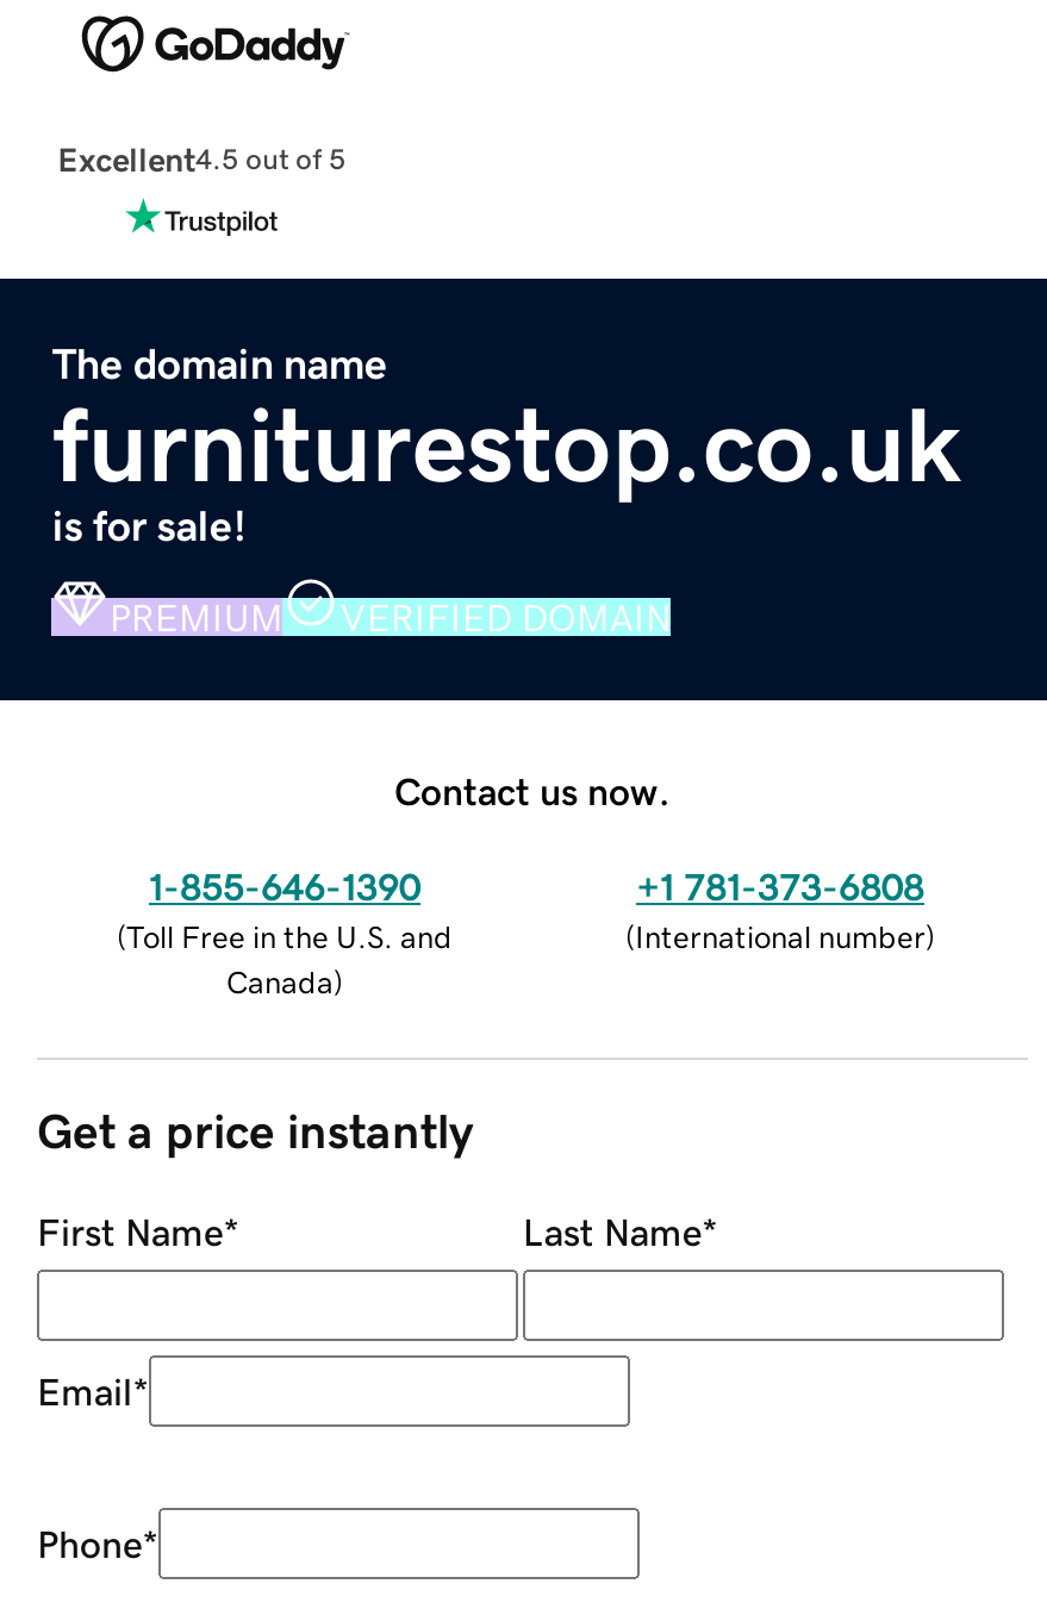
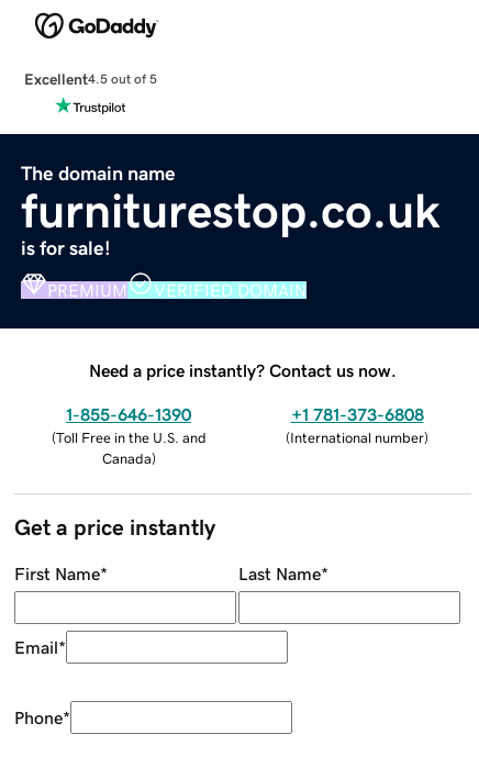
[394,771,671,809] Contact us now. -> [89,361,397,379] Need a price instantly? Contact us now.

